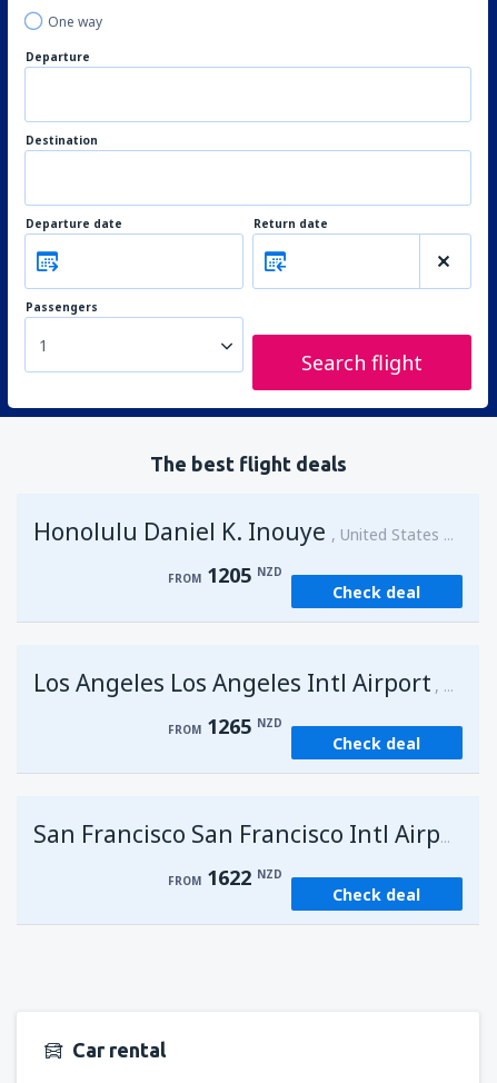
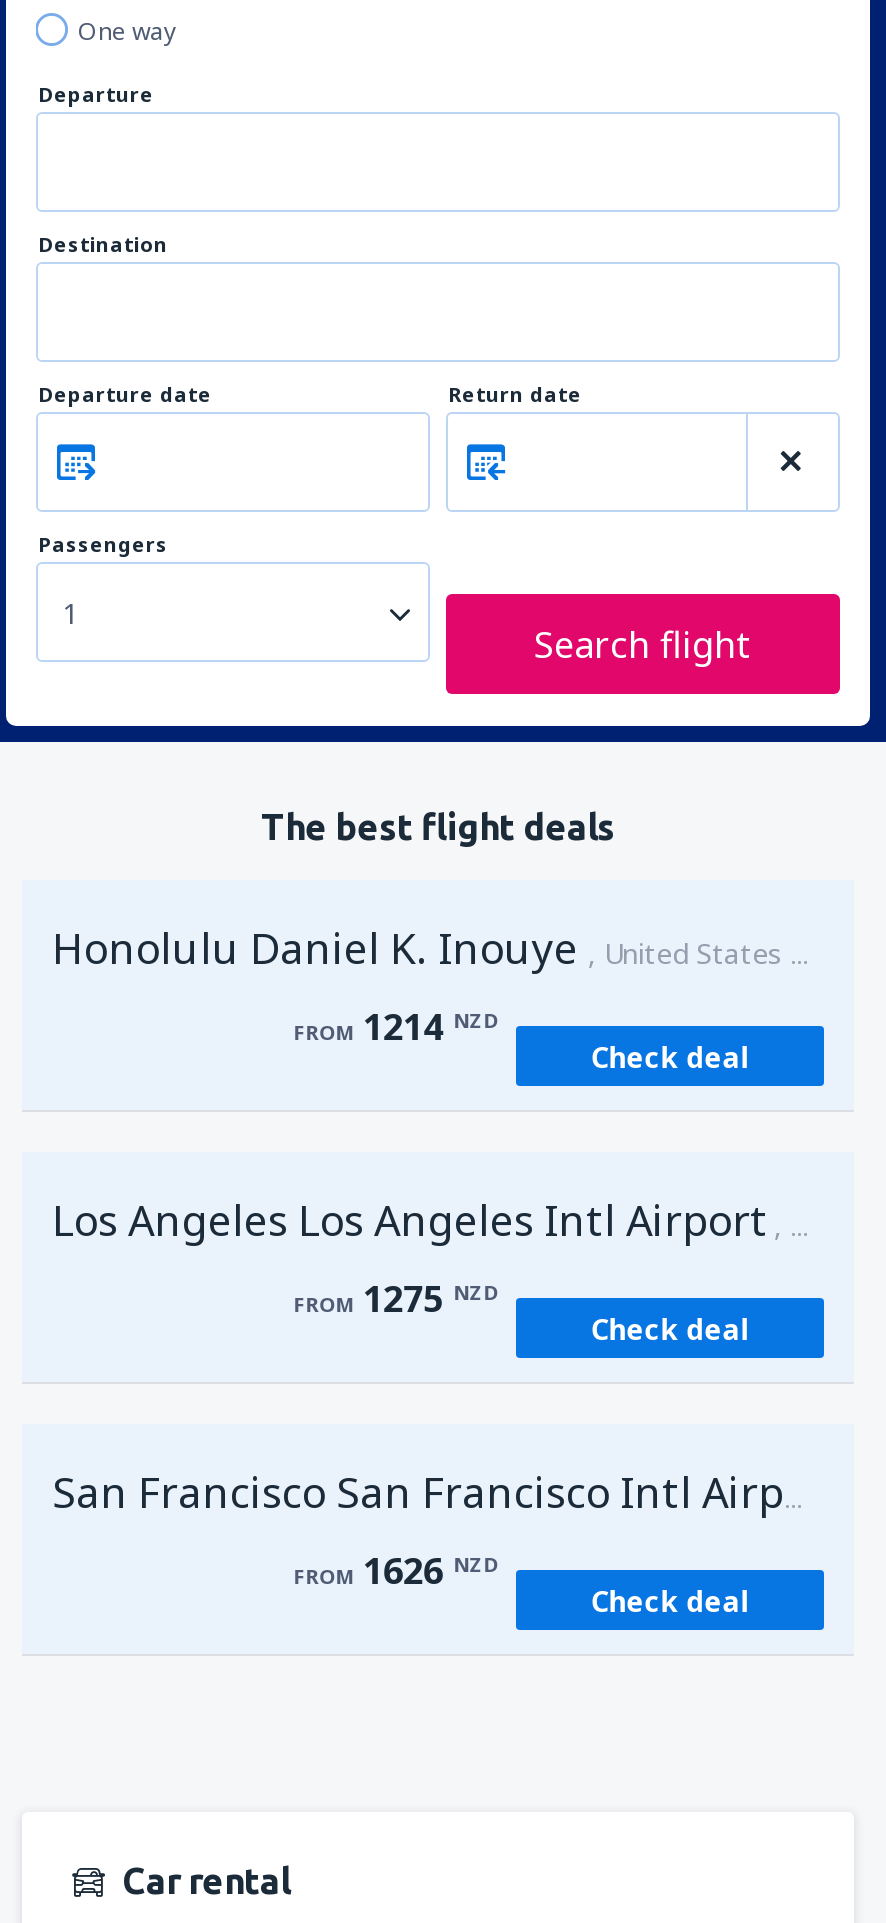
[167,562,282,588] FROM 1205 NZD -> [293,1002,499,1050] FROM 1214 NZD
[167,713,282,739] FROM 1265 NZD -> [293,1274,499,1322] FROM 1275 NZD
[167,864,282,891] FROM 1622 NZD -> [293,1546,499,1594] FROM 1626 NZD

